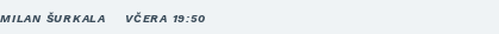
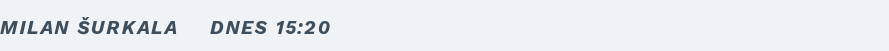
[0,12,205,25] MILAN ŠURKALA VČERA 19:50 -> [0,15,331,37] MILAN ŠURKALA DNES 15:20

